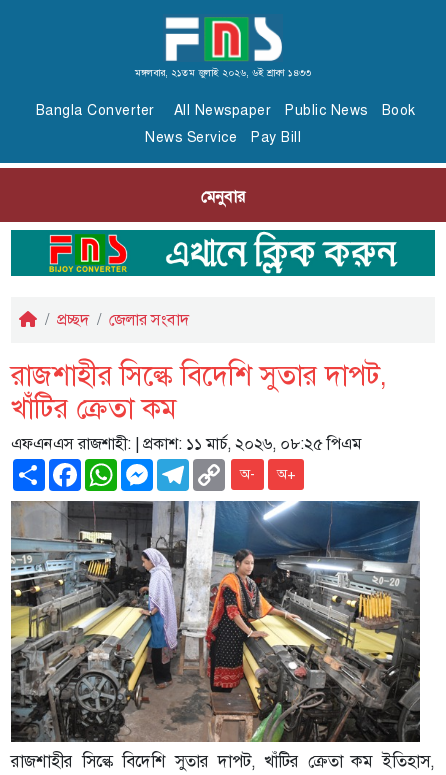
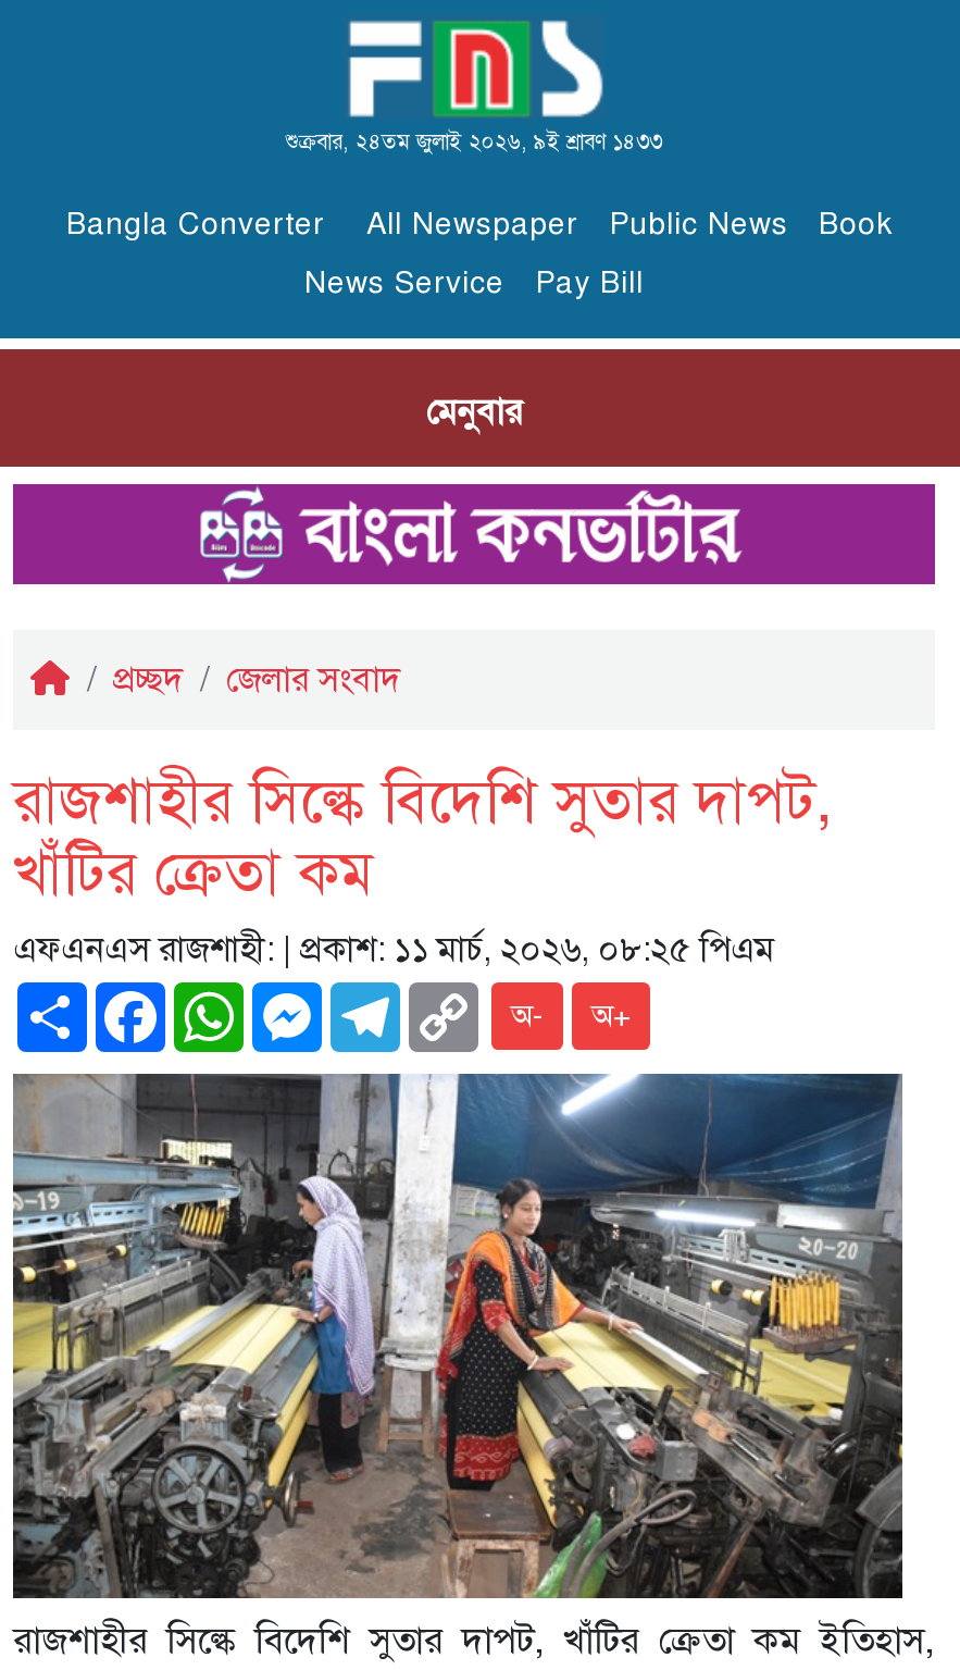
[135,66,311,79] মঙ্গলবার, ২১তম জুলাই ২০২৬, ৬ই শ্রাবণ ১৪৩৩ -> [286,128,662,156] শুক্রবার, ২৪তম জুলাই ২০২৬, ৯ই শ্রাবণ ১৪৩৩
[10,229,436,277] [image] -> [11,482,937,586] [image]

